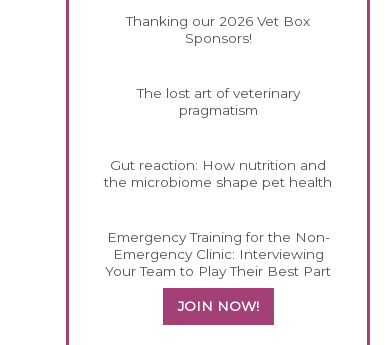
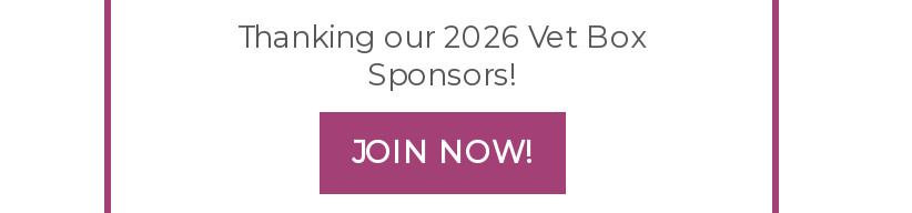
[104,85,332,279] The lost art of veterinary | pragmatism | Gut reaction: How nutrition and | the microbiome shape pet health | Emergency Training for the Non- | Emergency Clinic: Interviewing | Your Team to Play Their Best Part -> none

